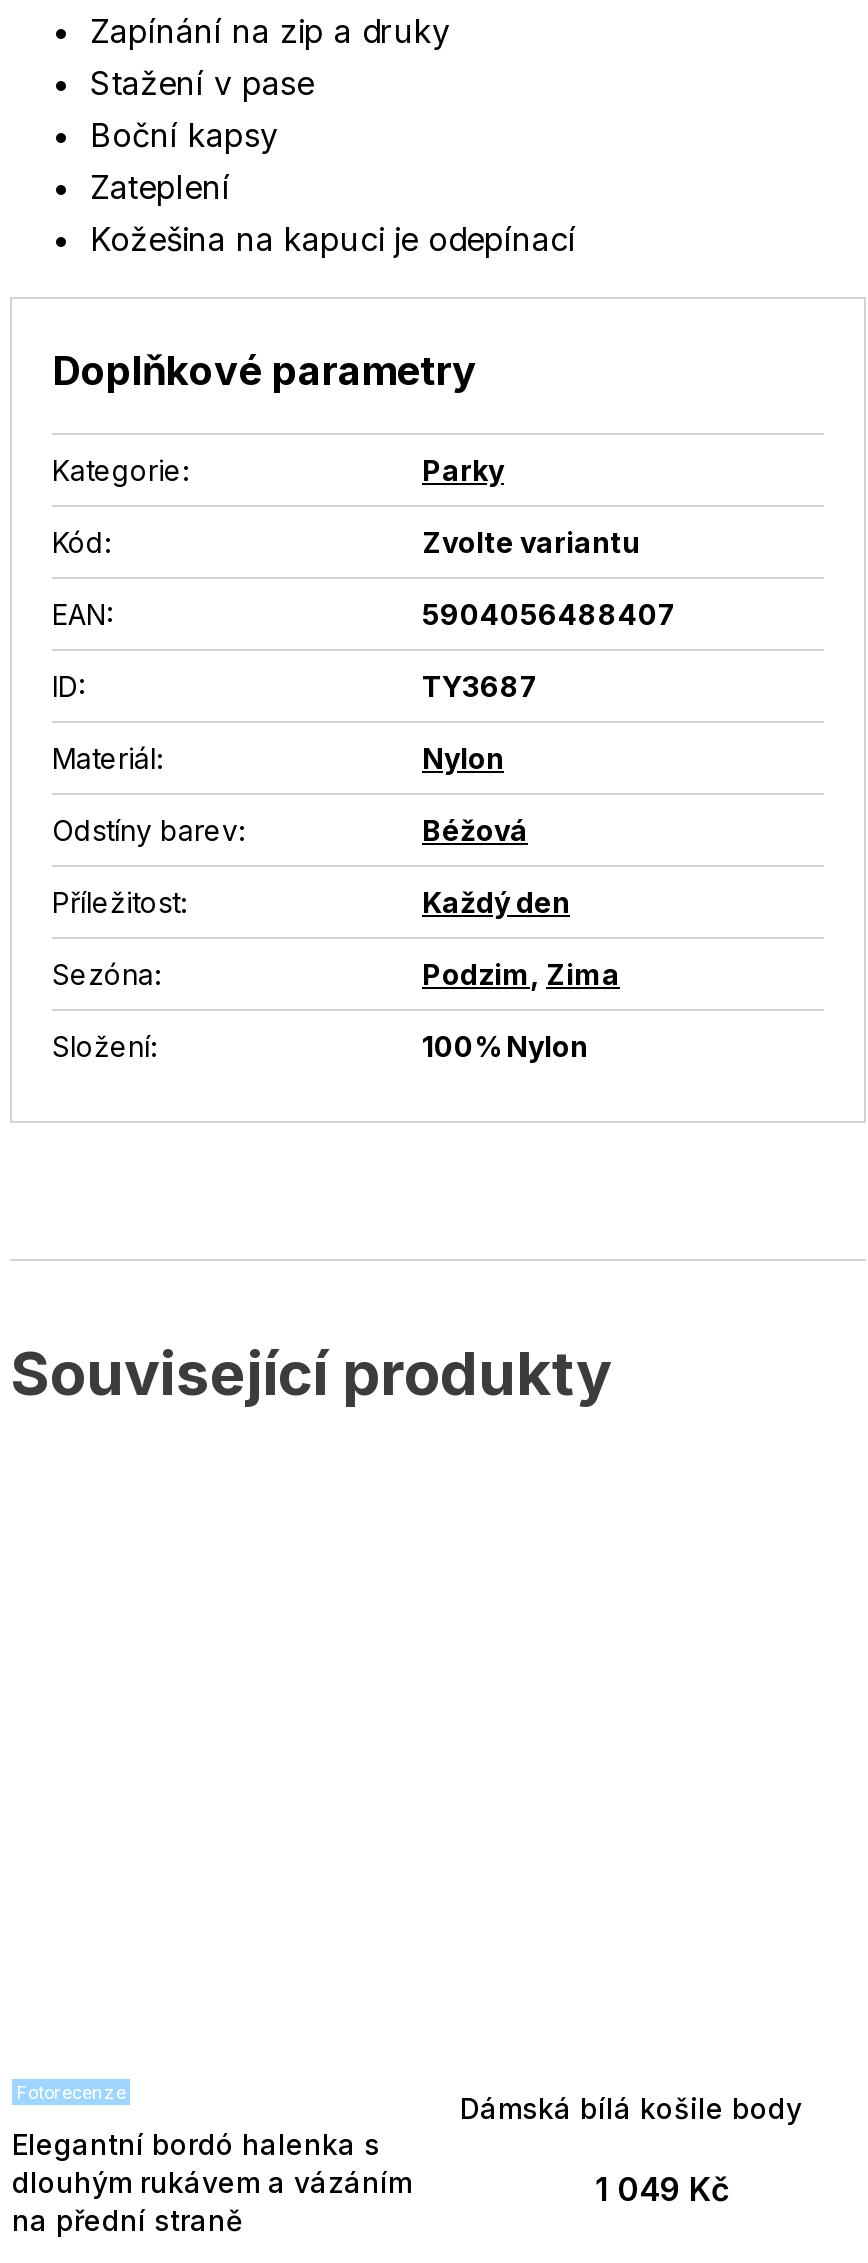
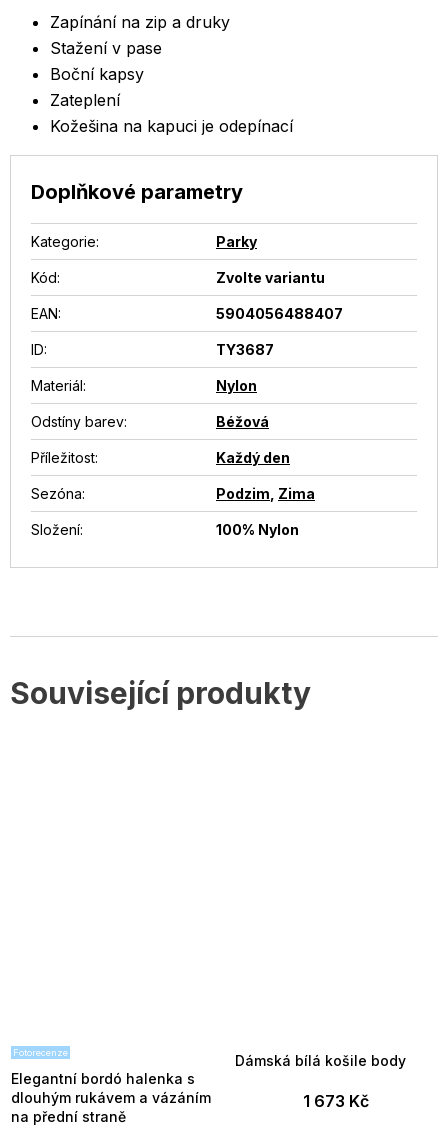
[595,2168,729,2208] 1 049 Kč -> [303,1091,369,1111] 1 673 Kč

